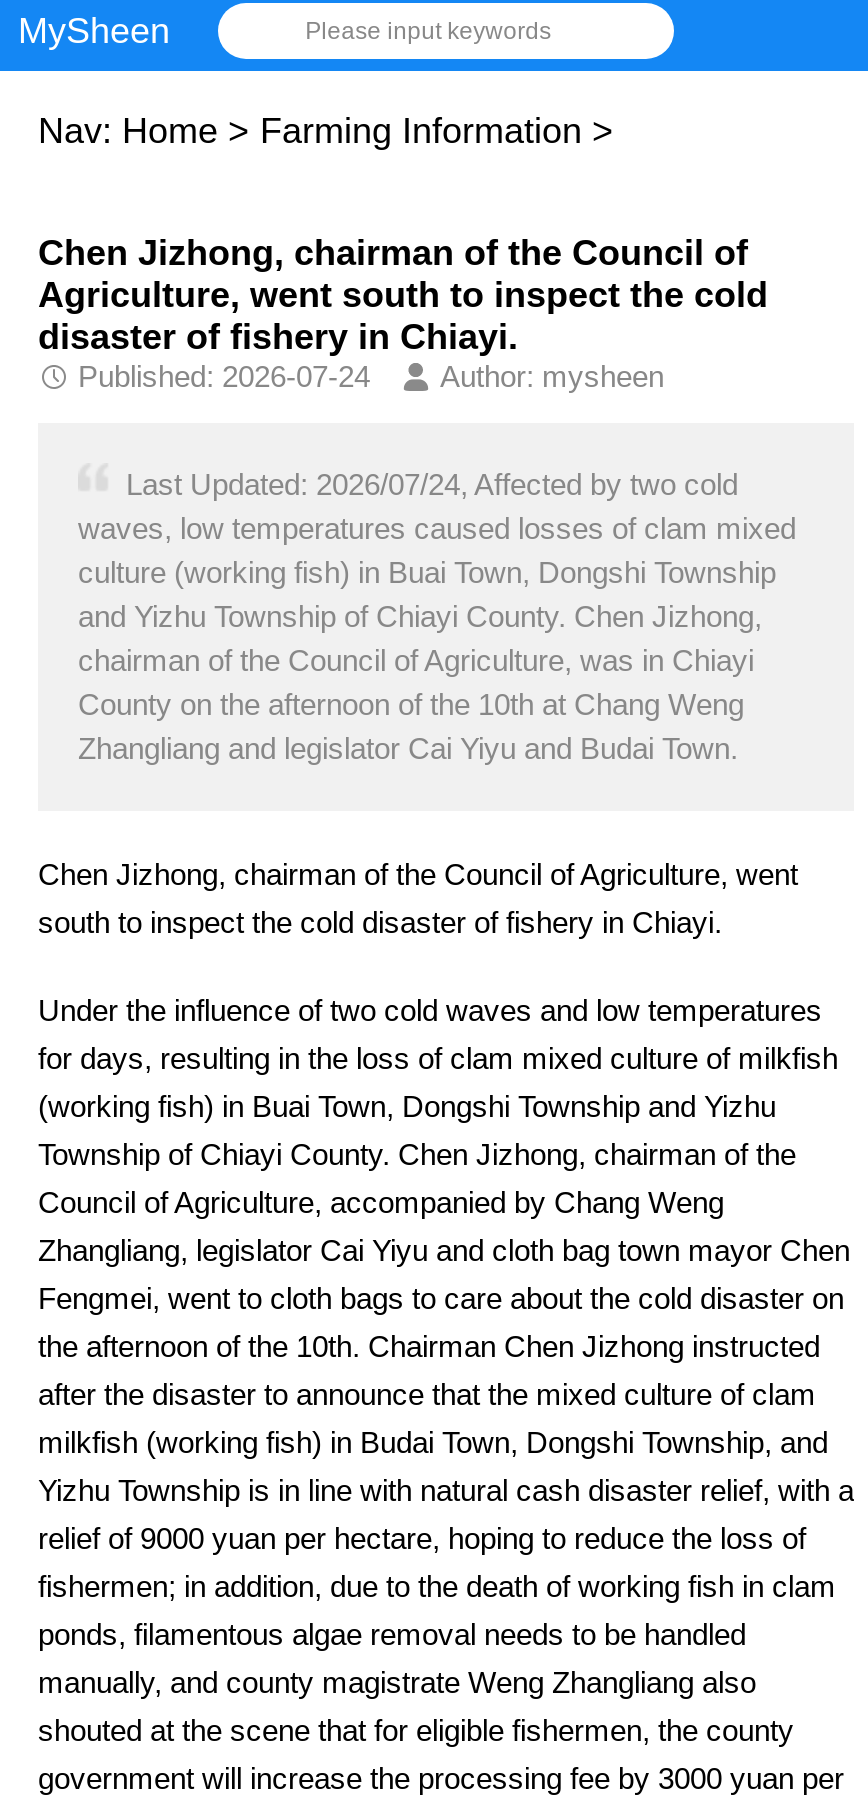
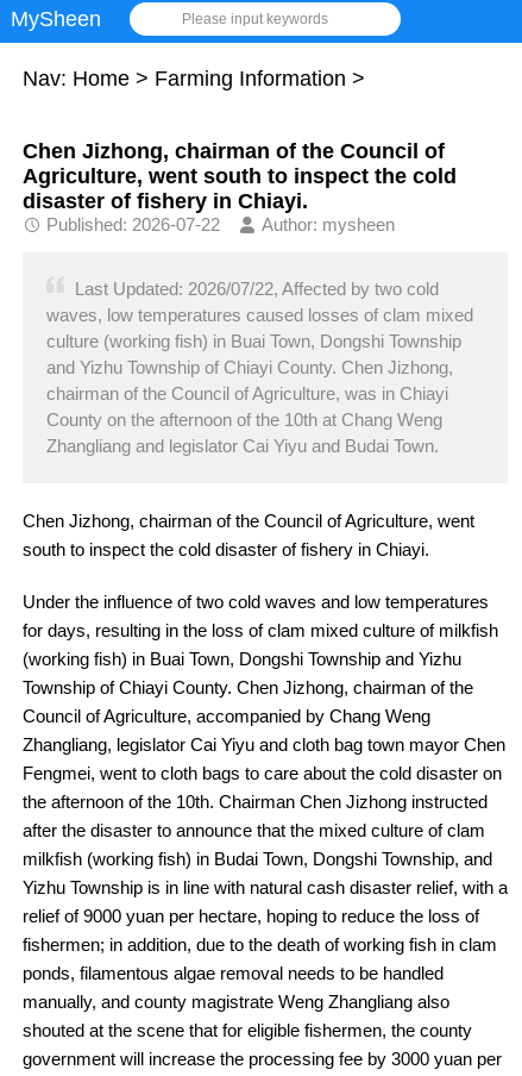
[78,359,370,393] Published: 2026-07-24 -> [46,214,220,234] Published: 2026-07-22
[126,467,738,501] Last Updated: 2026/07/24, Affected by two cold -> [75,279,439,299] Last Updated: 2026/07/22, Affected by two cold

